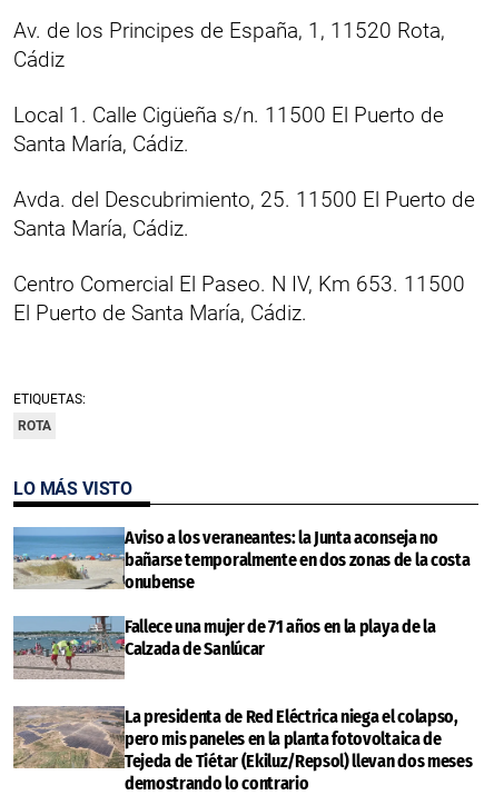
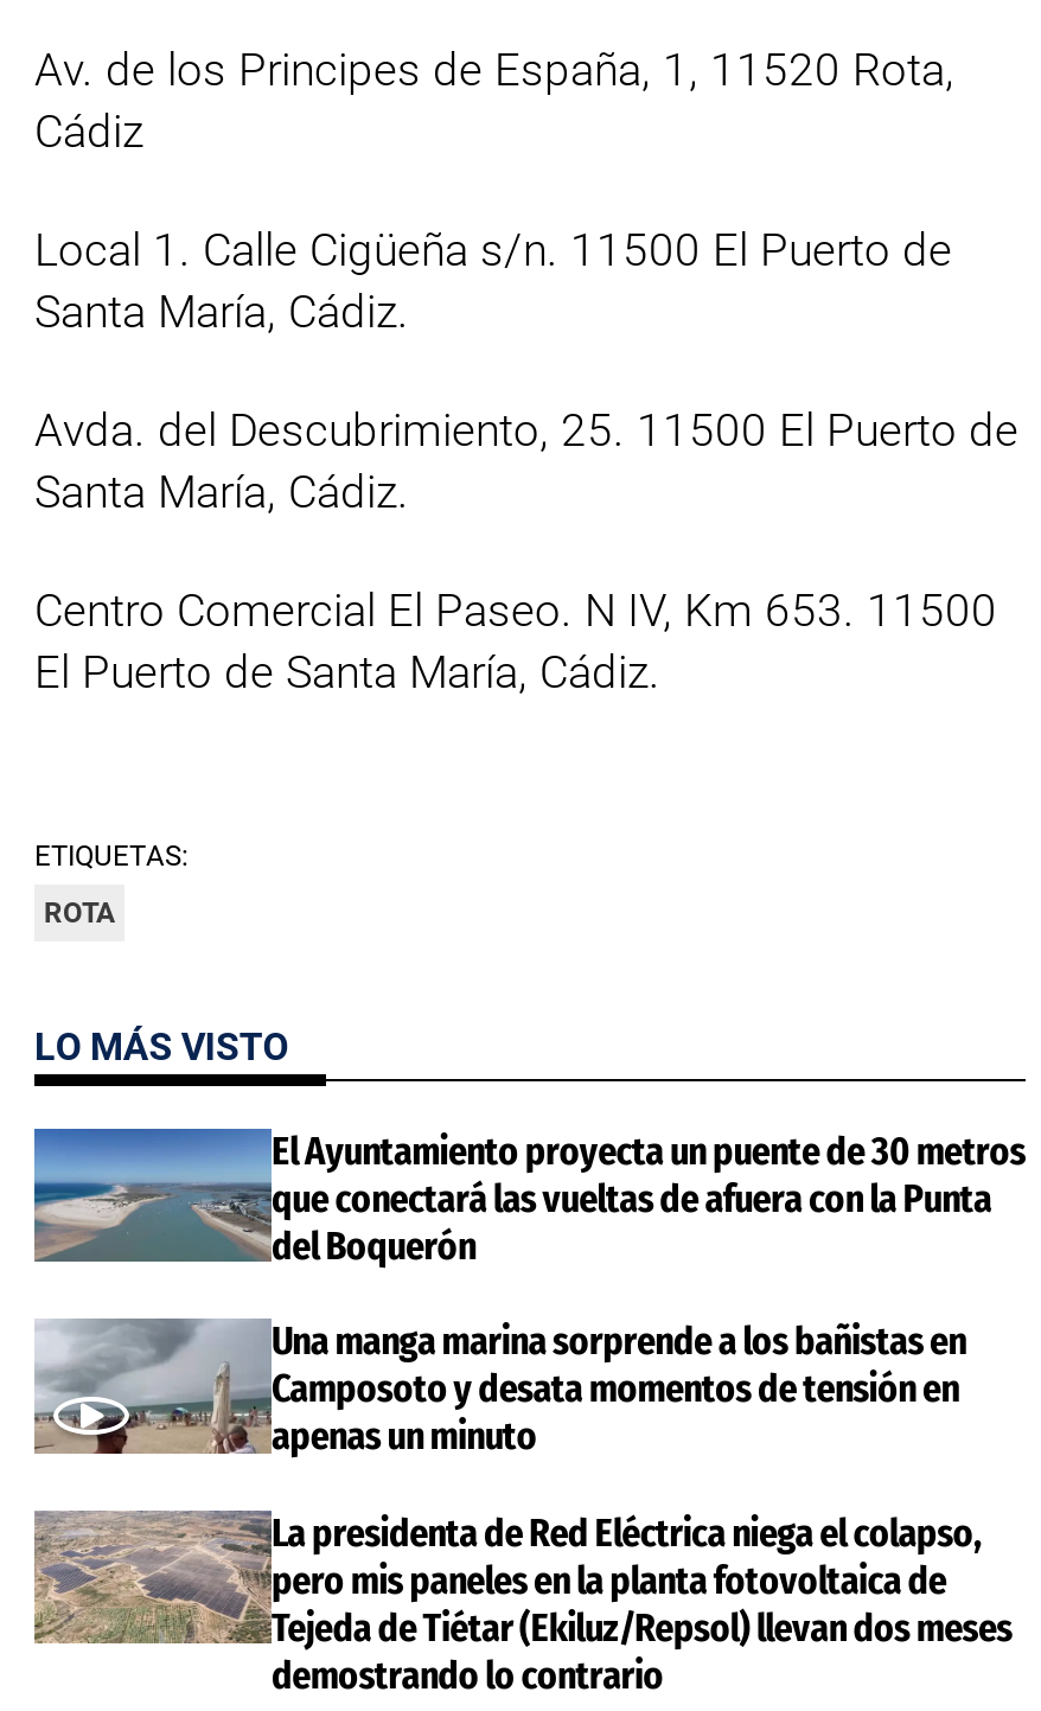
[13,527,470,593] [image] | Aviso a los veraneantes: la Junta aconseja no | bañarse temporalmente en dos zonas de la costa | onubense -> [32,1129,1026,1269] [image] | El Ayuntamiento proyecta un puente de 30 metros | que conectará las vueltas de afuera con la Punta | del Boquerón
[13,615,435,679] [image] | Fallece una mujer de 71 años en la playa de la | Calzada de Sanlúcar -> [37,1319,966,1459] [image] | Una manga marina sorprende a los bañistas en | Camposoto y desata momentos de tensión en | apenas un minuto

